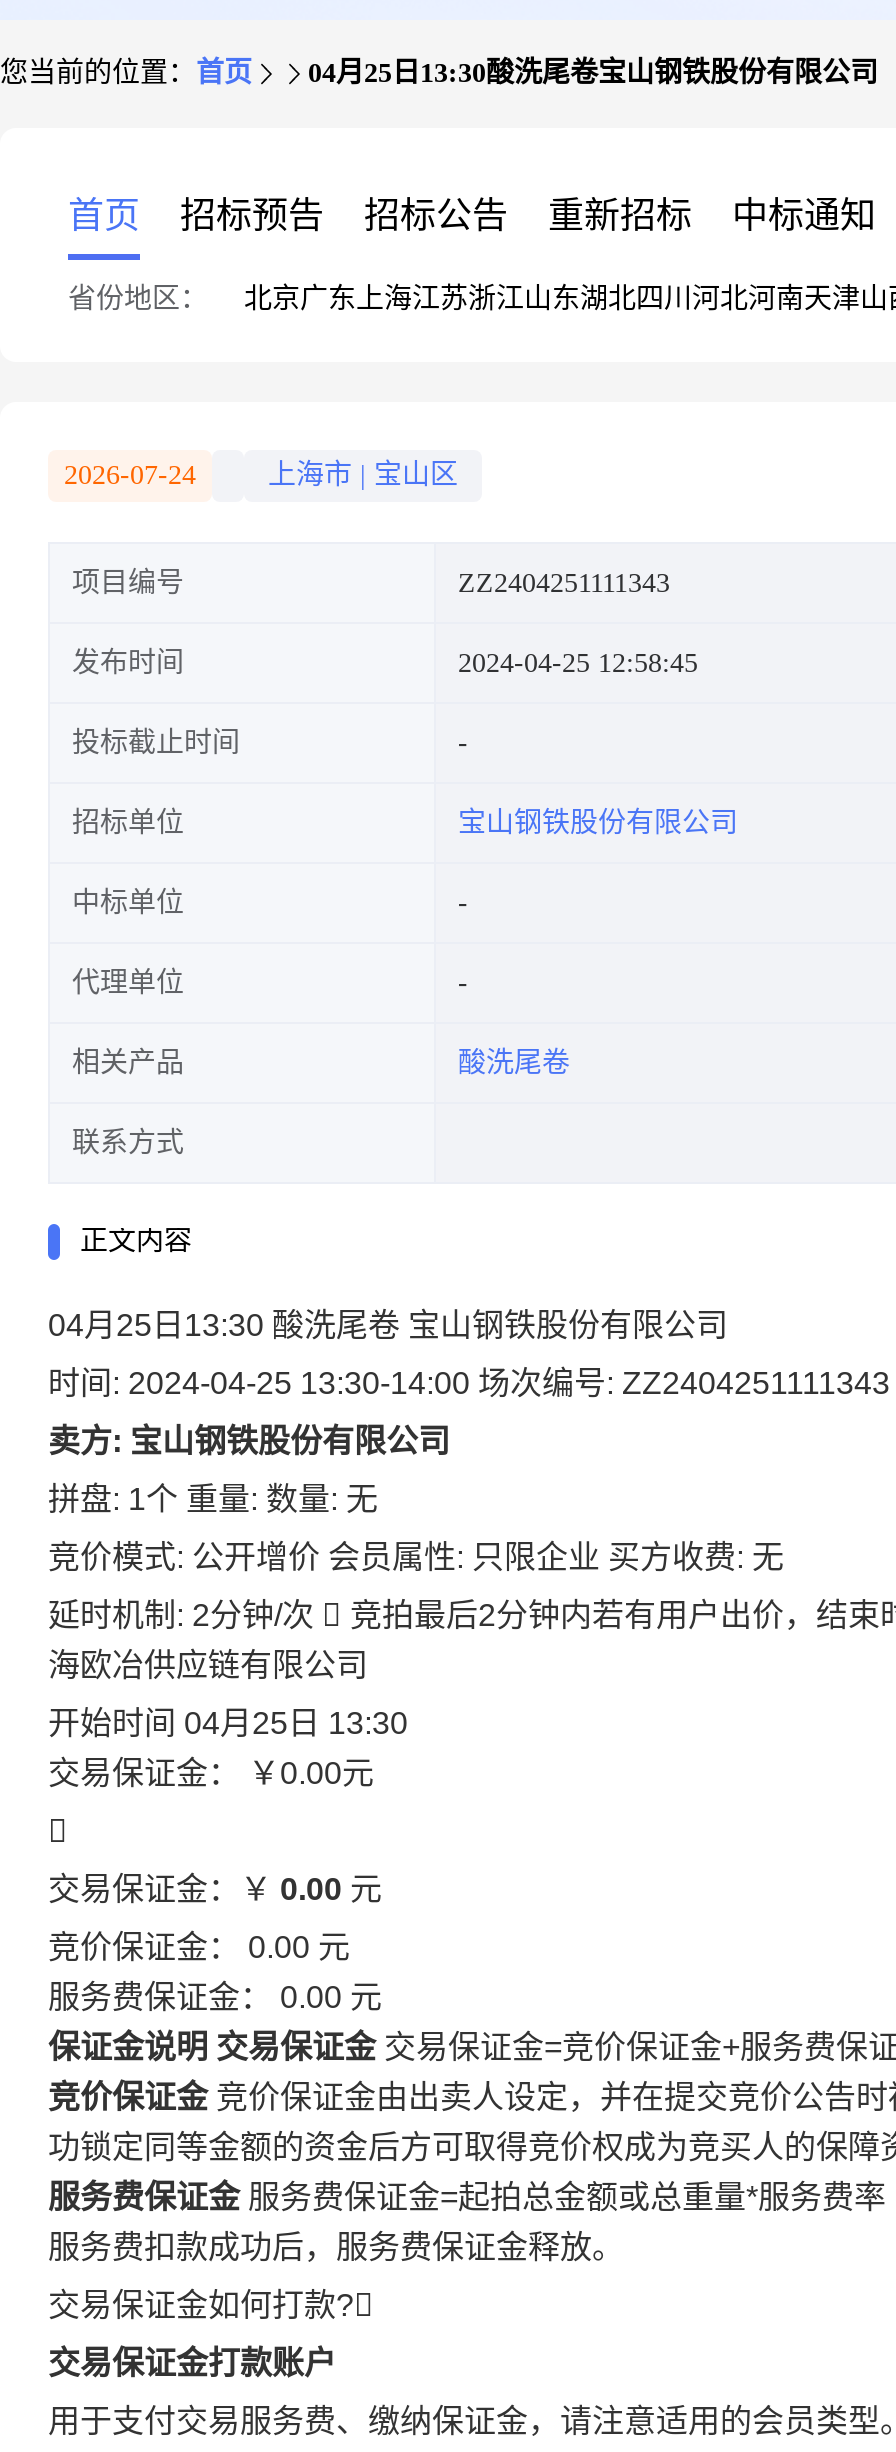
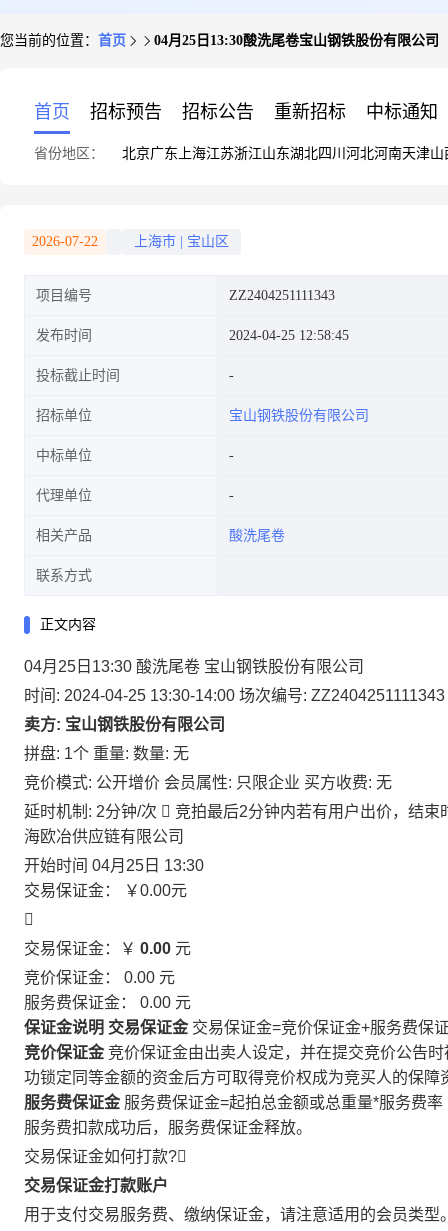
[64,460,196,490] 2026-07-24 -> [32,234,98,249] 2026-07-22

